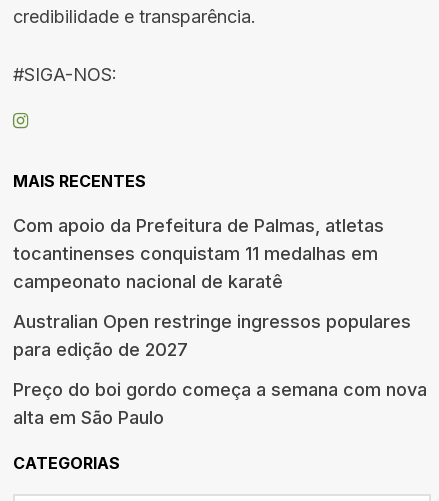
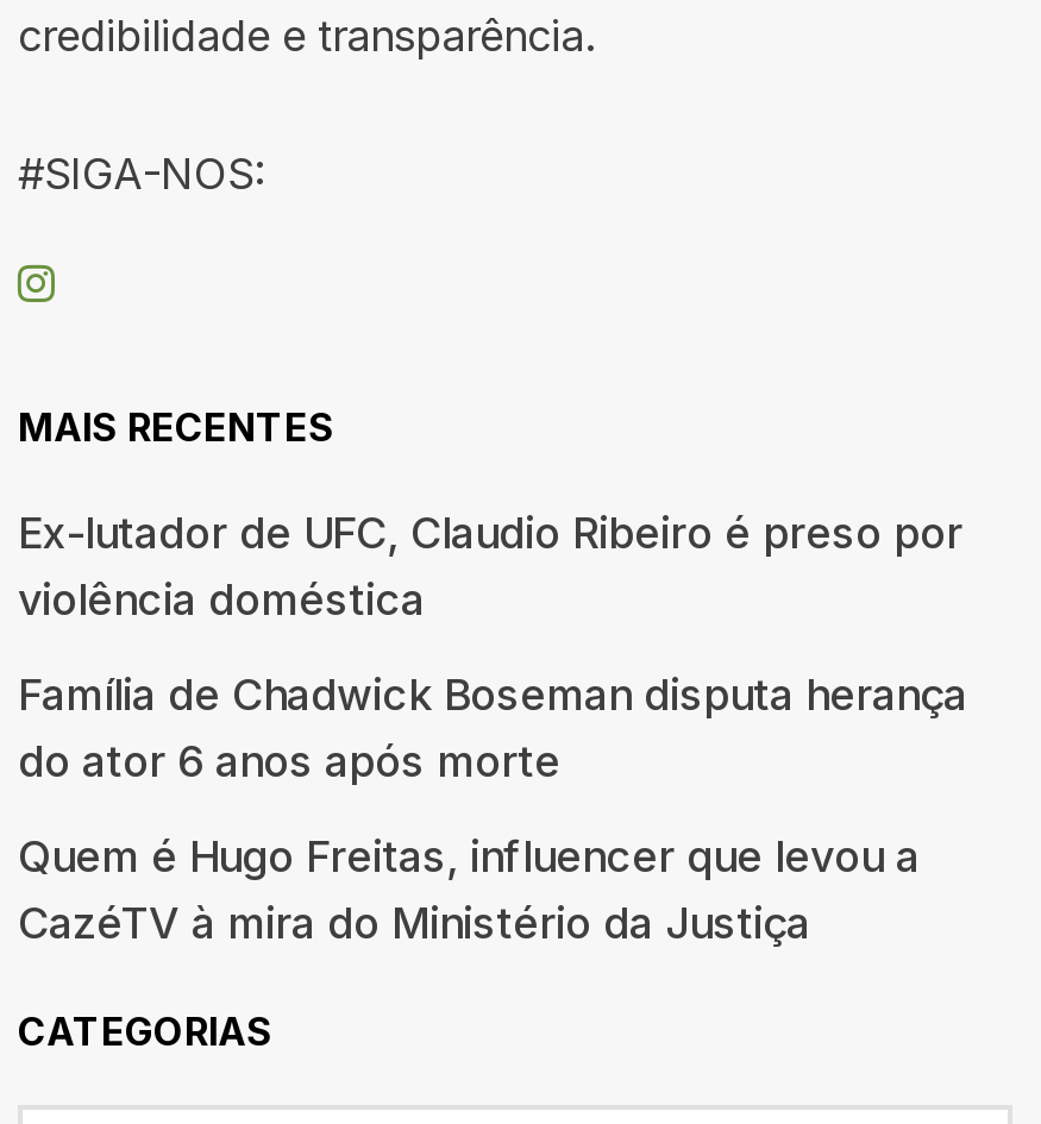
[13,215,384,292] Com apoio da Prefeitura de Palmas, atletas | tocantinenses conquistam 11 medalhas em | campeonato nacional de karatê -> [18,507,962,624] Ex-lutador de UFC, Claudio Ribeiro é preso por | violência doméstica
[13,311,411,360] Australian Open restringe ingressos populares | para edição de 2027 -> [18,669,967,786] Família de Chadwick Boseman disputa herança | do ator 6 anos após morte
[13,379,427,428] Preço do boi gordo começa a semana com nova | alta em São Paulo -> [18,831,920,947] Quem é Hugo Freitas, influencer que levou a | CazéTV à mira do Ministério da Justiça

